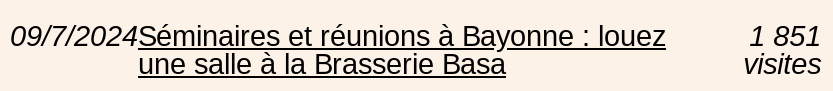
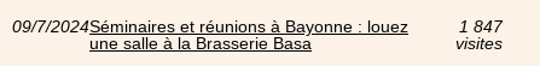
[749,20,821,52] 1 851 -> [459,17,502,36] 1 847

